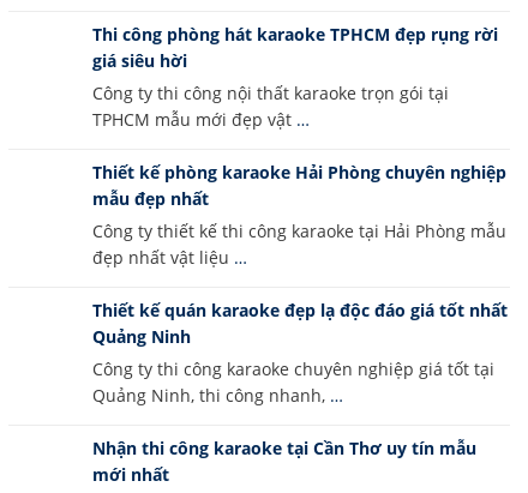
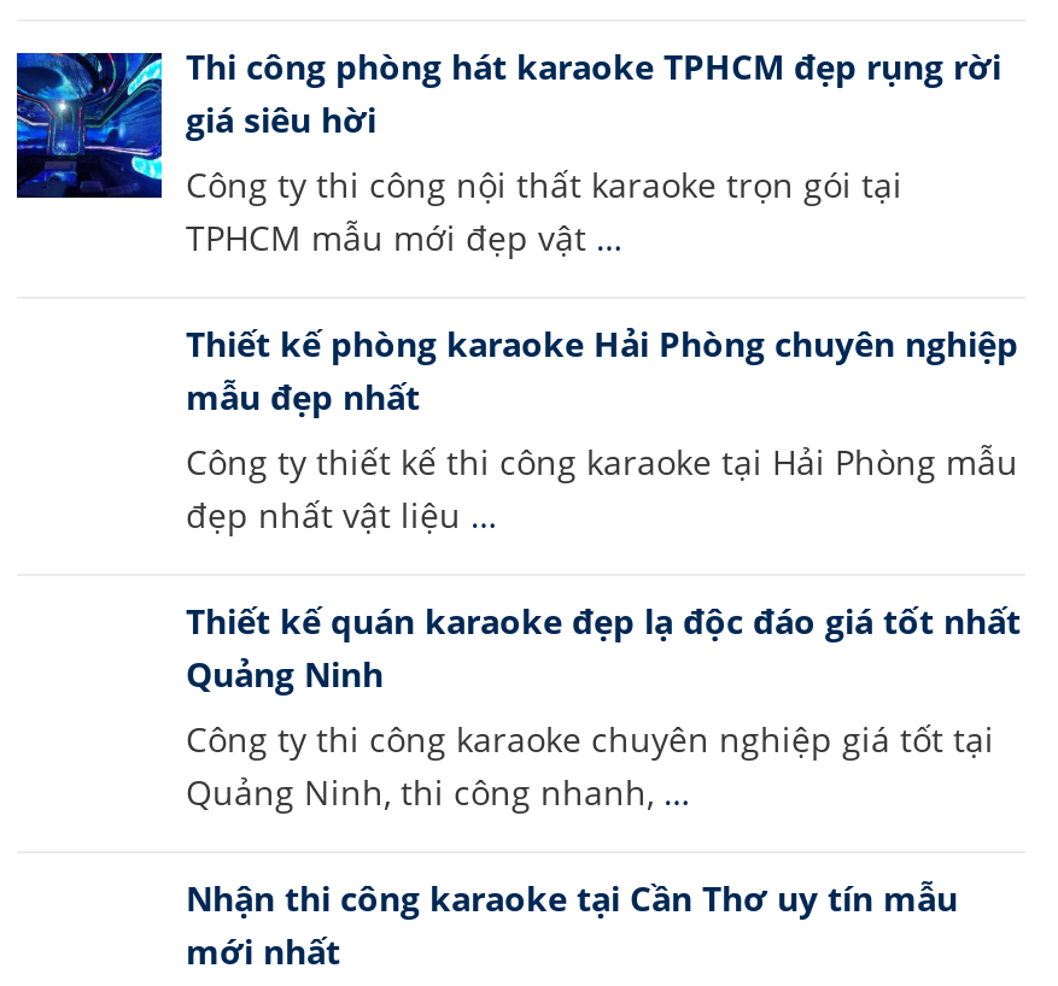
none -> [14,51,164,200] [image]

